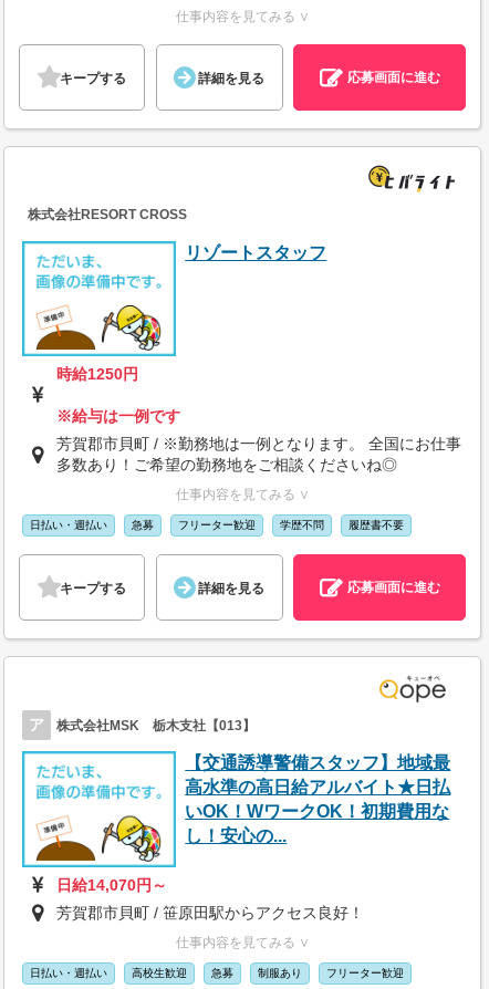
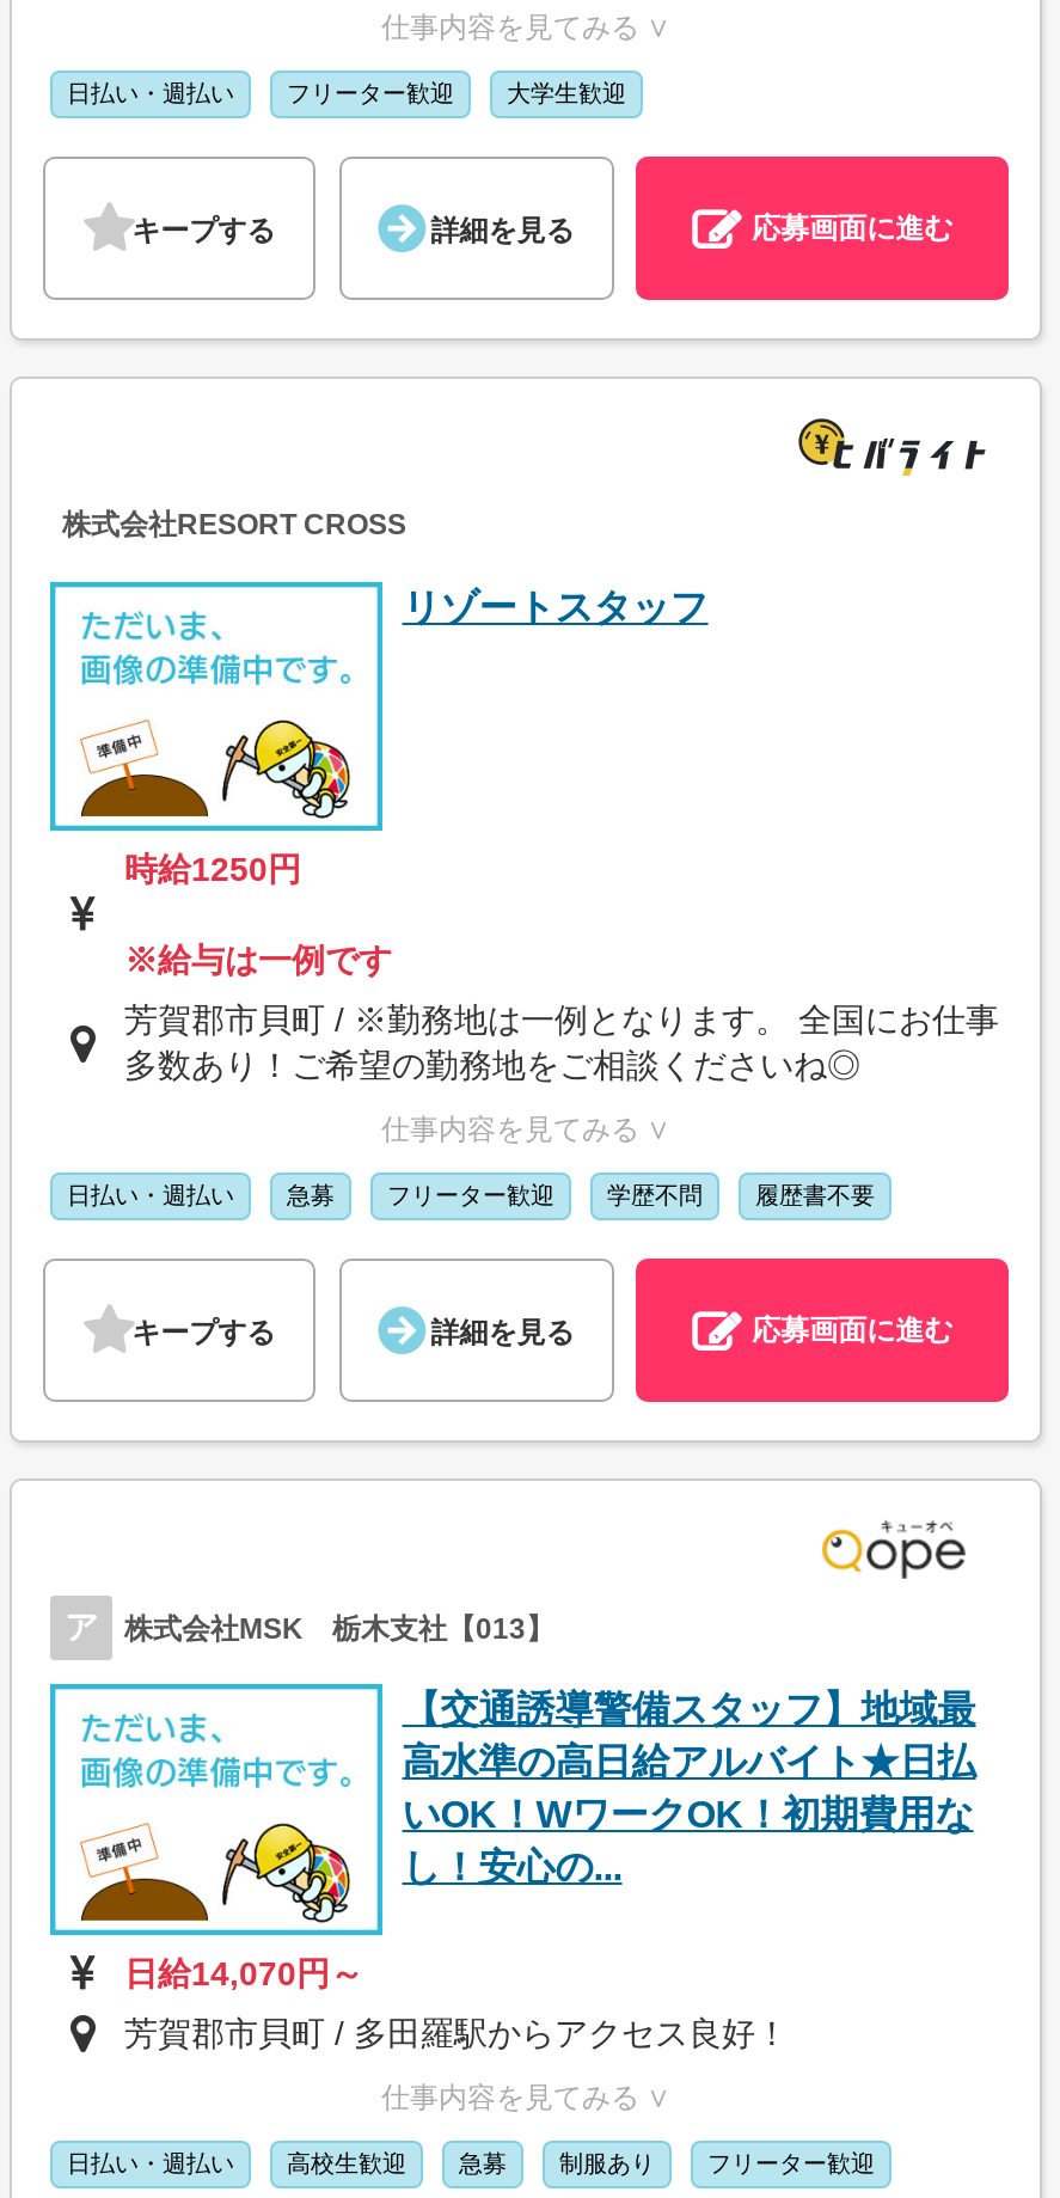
none -> [67,80,626,106] 日払い・週払い | フリーター歓迎 | 大学生歓迎
[56,904,364,921] 芳賀郡市貝町 / 笹原田駅からアクセス良好！ -> [124,2013,789,2052] 芳賀郡市貝町 / 多田羅駅からアクセス良好！

